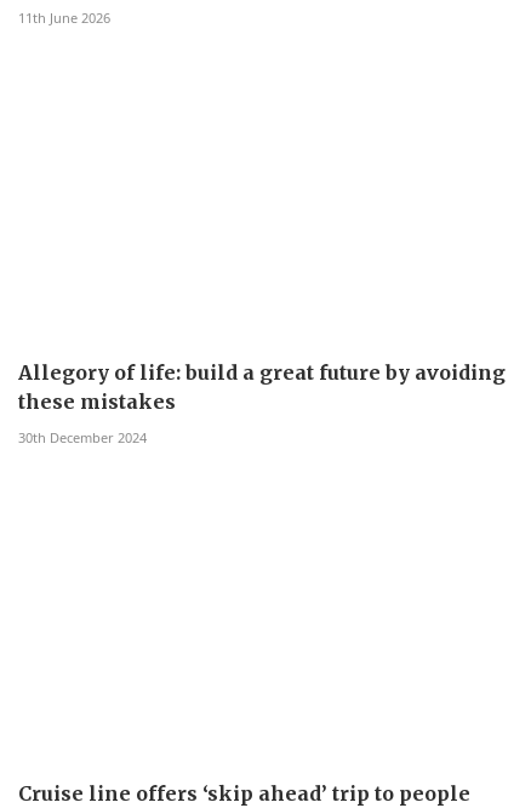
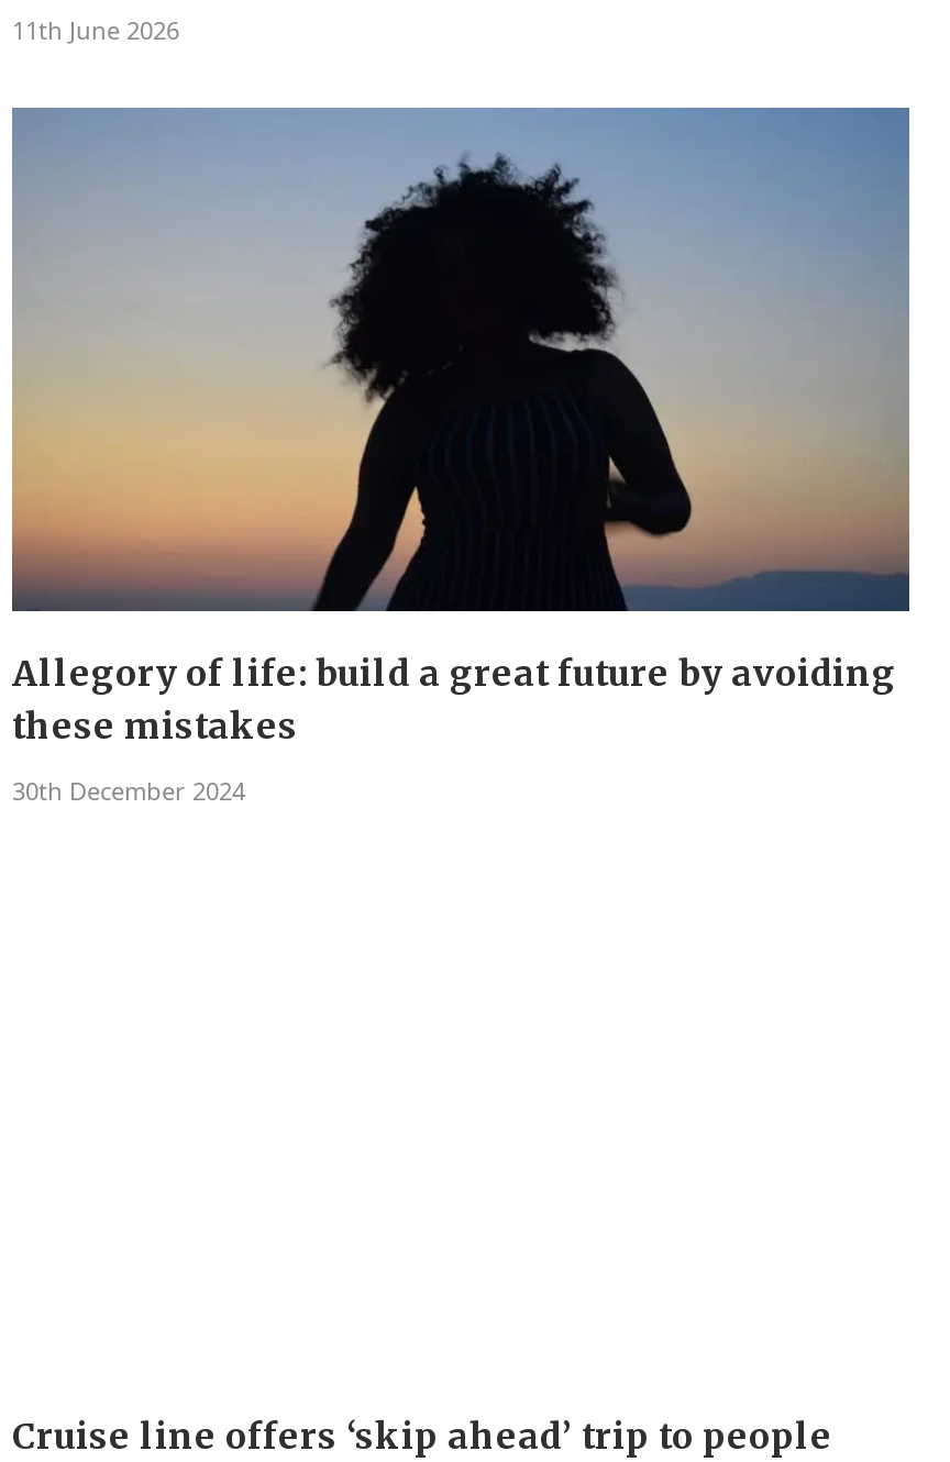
none -> [10,106,912,613] [image]

